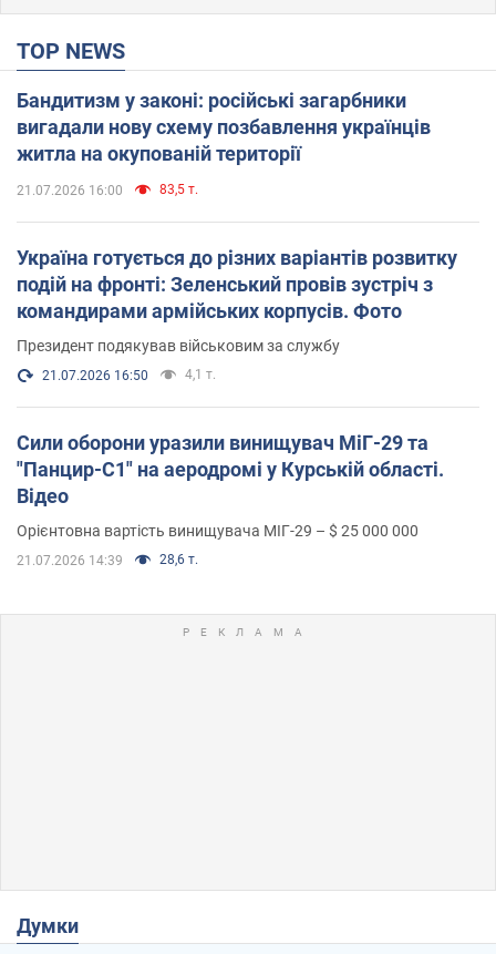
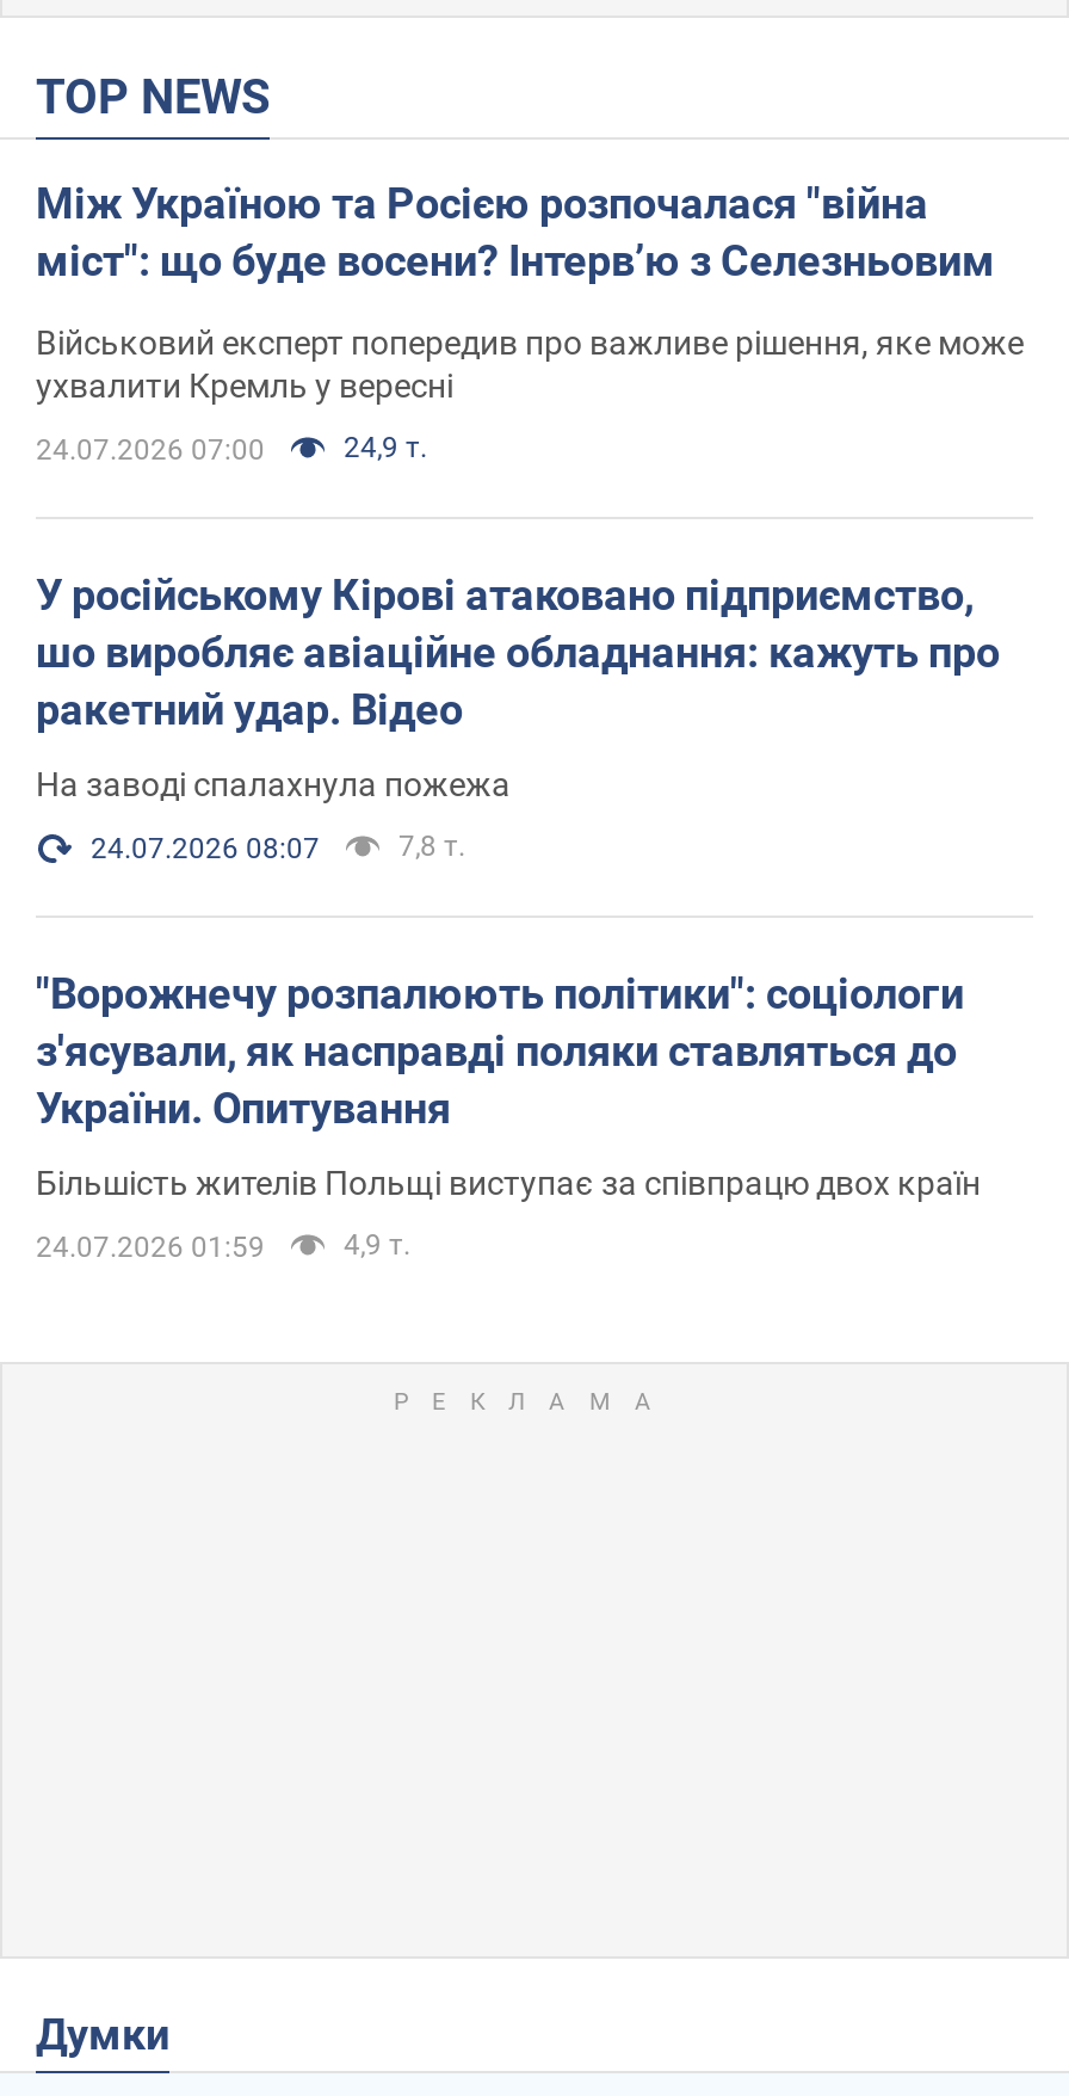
[17,88,457,568] Бандитизм у законі: російські загарбники | вигадали нову схему позбавлення українців | житла на окупованій території | 21.07.2026 16:00 | 83,5 т. | Україна готується до різних варіантів розвитку | подій на фронті: Зеленський провів зустріч з | командирами армійських корпусів. Фото | Президент подякував військовим за службу | 21.07.2026 16:50 | 4,1 т. | Сили оборони уразили винищувач МіГ-29 та | "Панцир-С1" на аеродромі у Курській області. | Відео | Орієнтовна вартість винищувача МІГ-29 – $ 25 000 000 | 21.07.2026 14:39 | 28,6 т. -> [36,177,1024,1263] Між Україною та Росією розпочалася "війна | міст": що буде восени? Інтерв’ю з Селезньовим | Військовий експерт попередив про важливе рішення, яке може | ухвалити Кремль у вересні | 24.07.2026 07:00 | 24,9 т. | У російському Кірові атаковано підприємство, | шо виробляє авіаційне обладнання: кажуть про | ракетний удар. Відео | На заводі спалахнула пожежа | 24.07.2026 08:07 | 7,8 т. | "Ворожнечу розпалюють політики": соціологи | з'ясували, як насправді поляки ставляться до | України. Опитування | Більшість жителів Польщі виступає за співпрацю двох країн | 24.07.2026 01:59 | 4,9 т.

